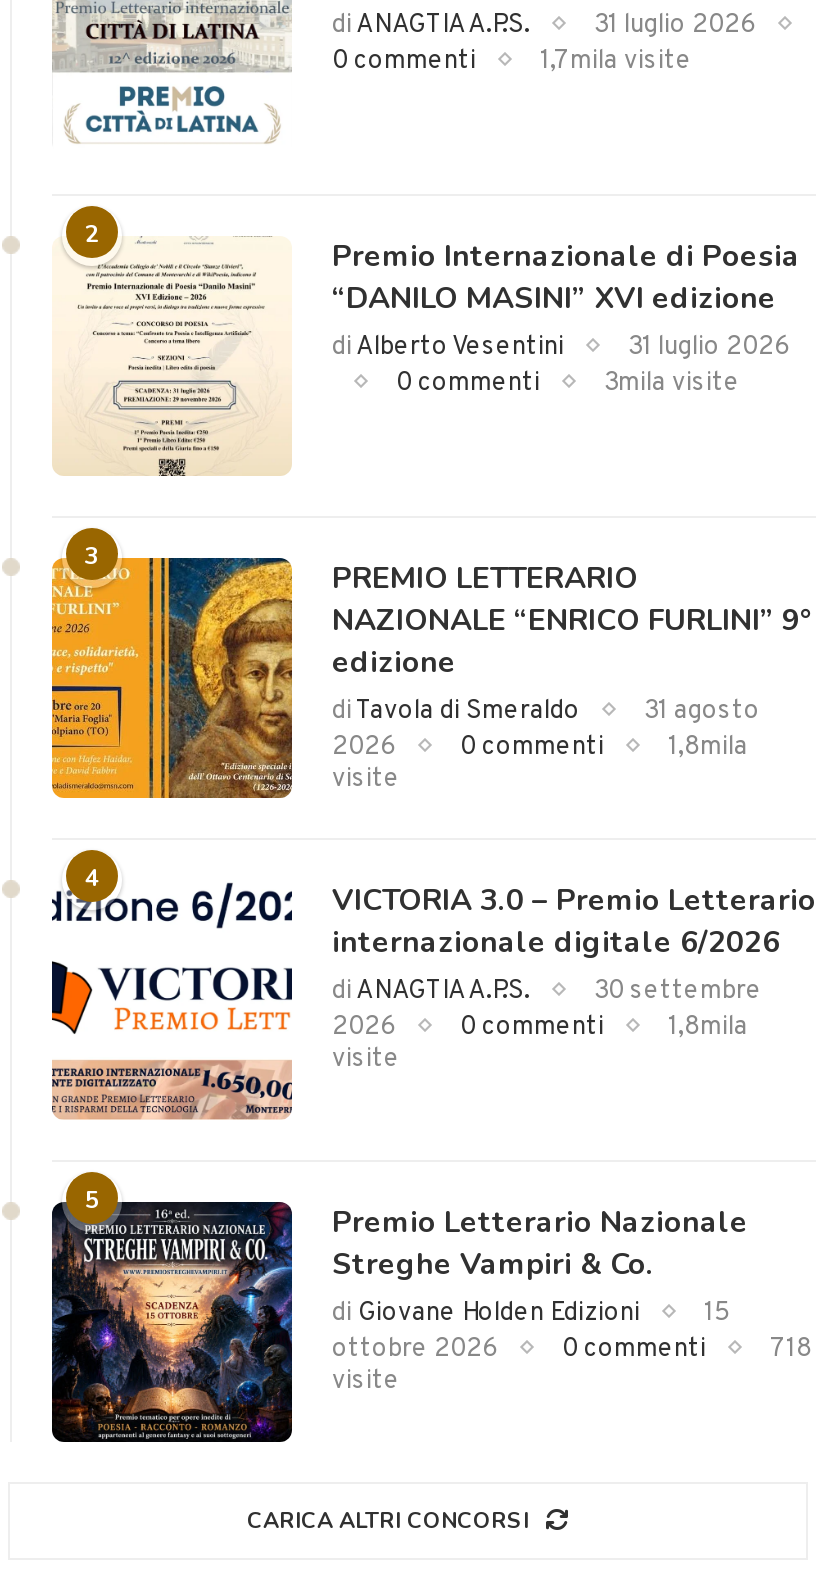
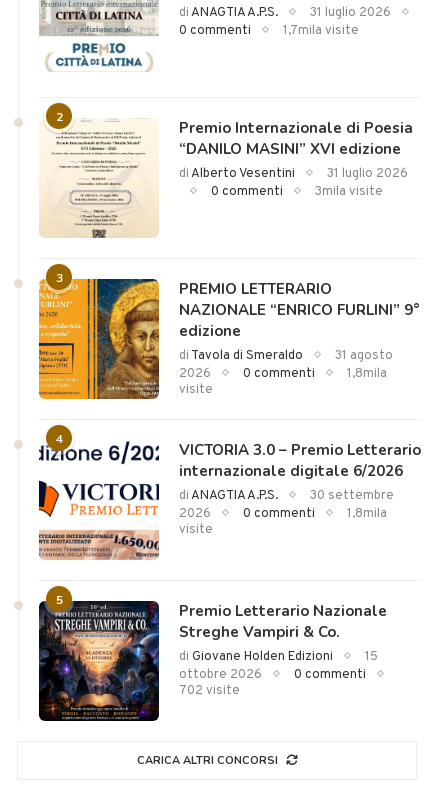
[332,1334,812,1398] 718 | visite -> [179,683,240,699] 702 visite

